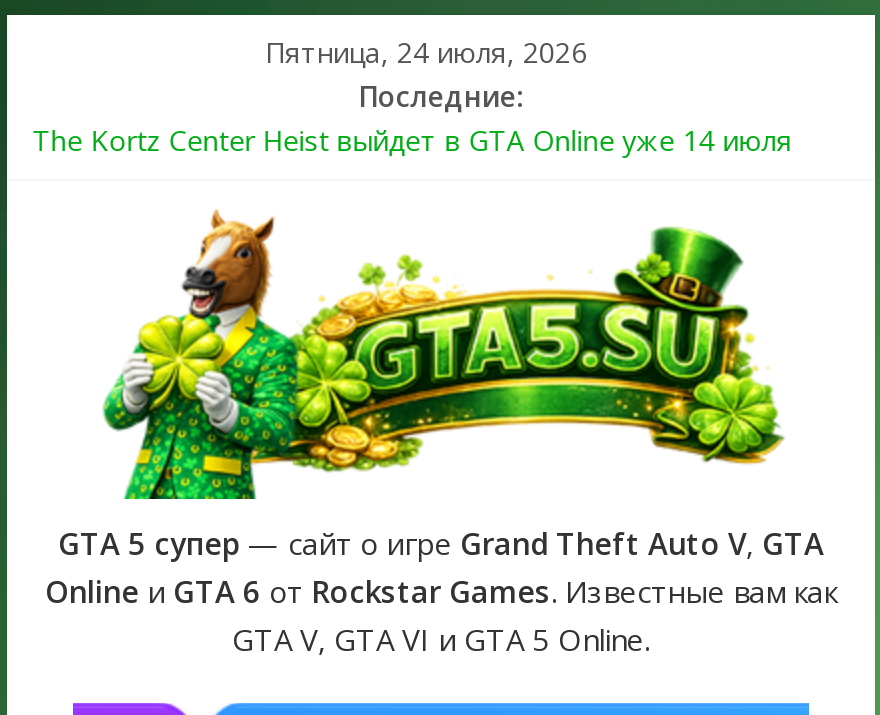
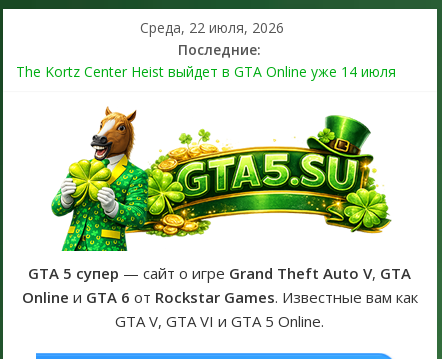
[265,33,587,71] Пятница, 24 июля, 2026 -> [140,18,284,37] Среда, 22 июля, 2026

